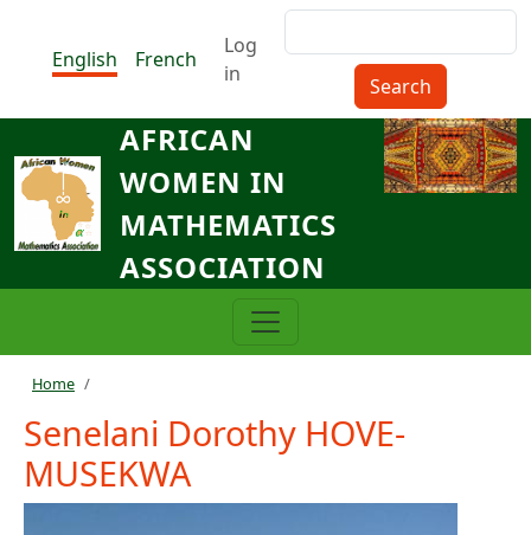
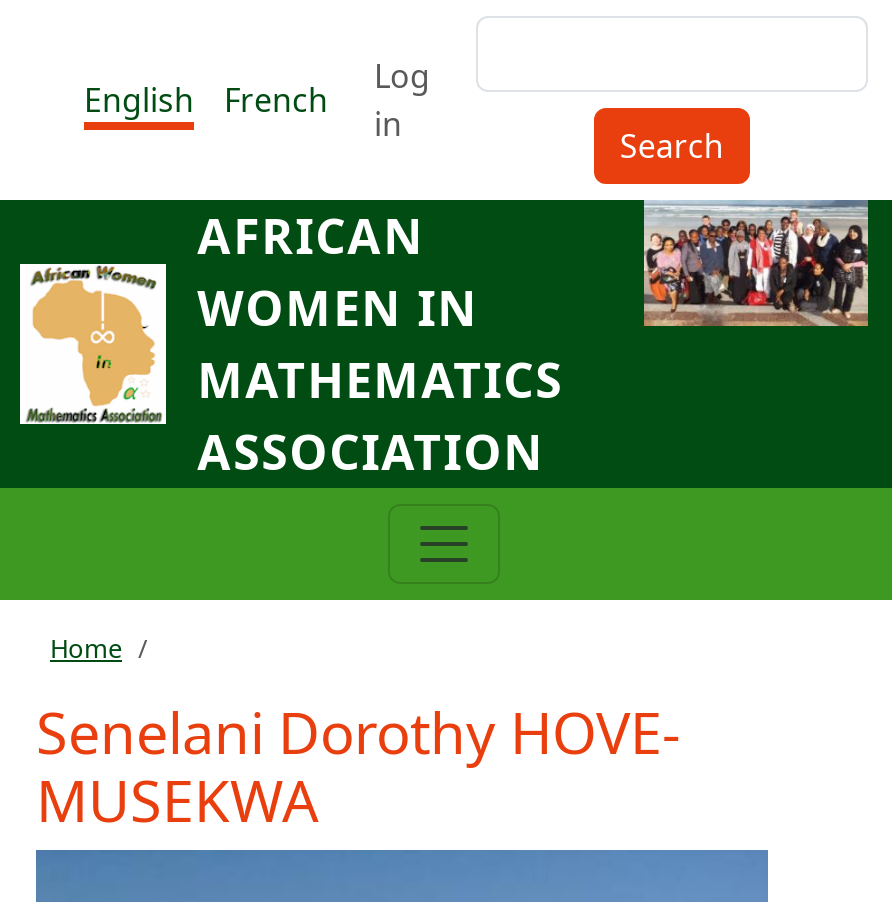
[383,117,518,193] [image] -> [642,198,870,326] [image]

